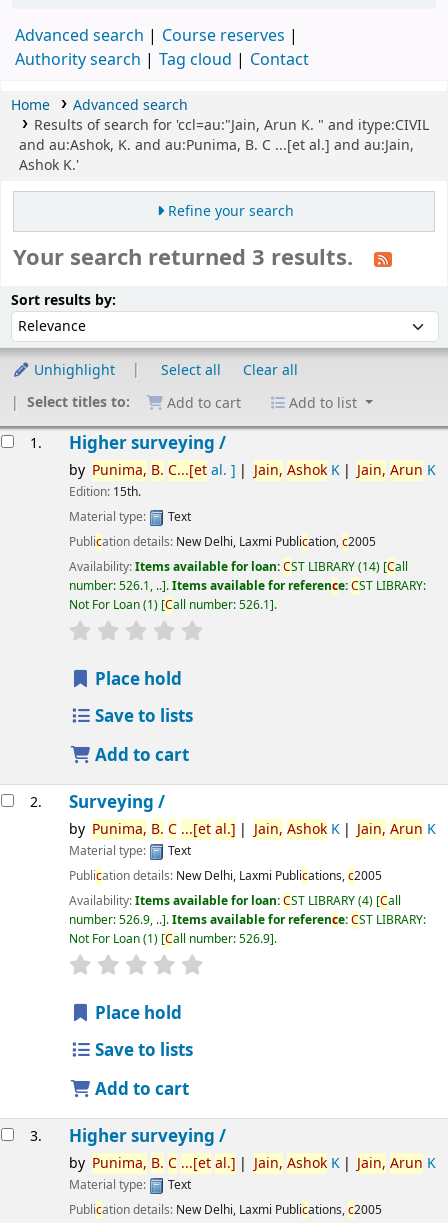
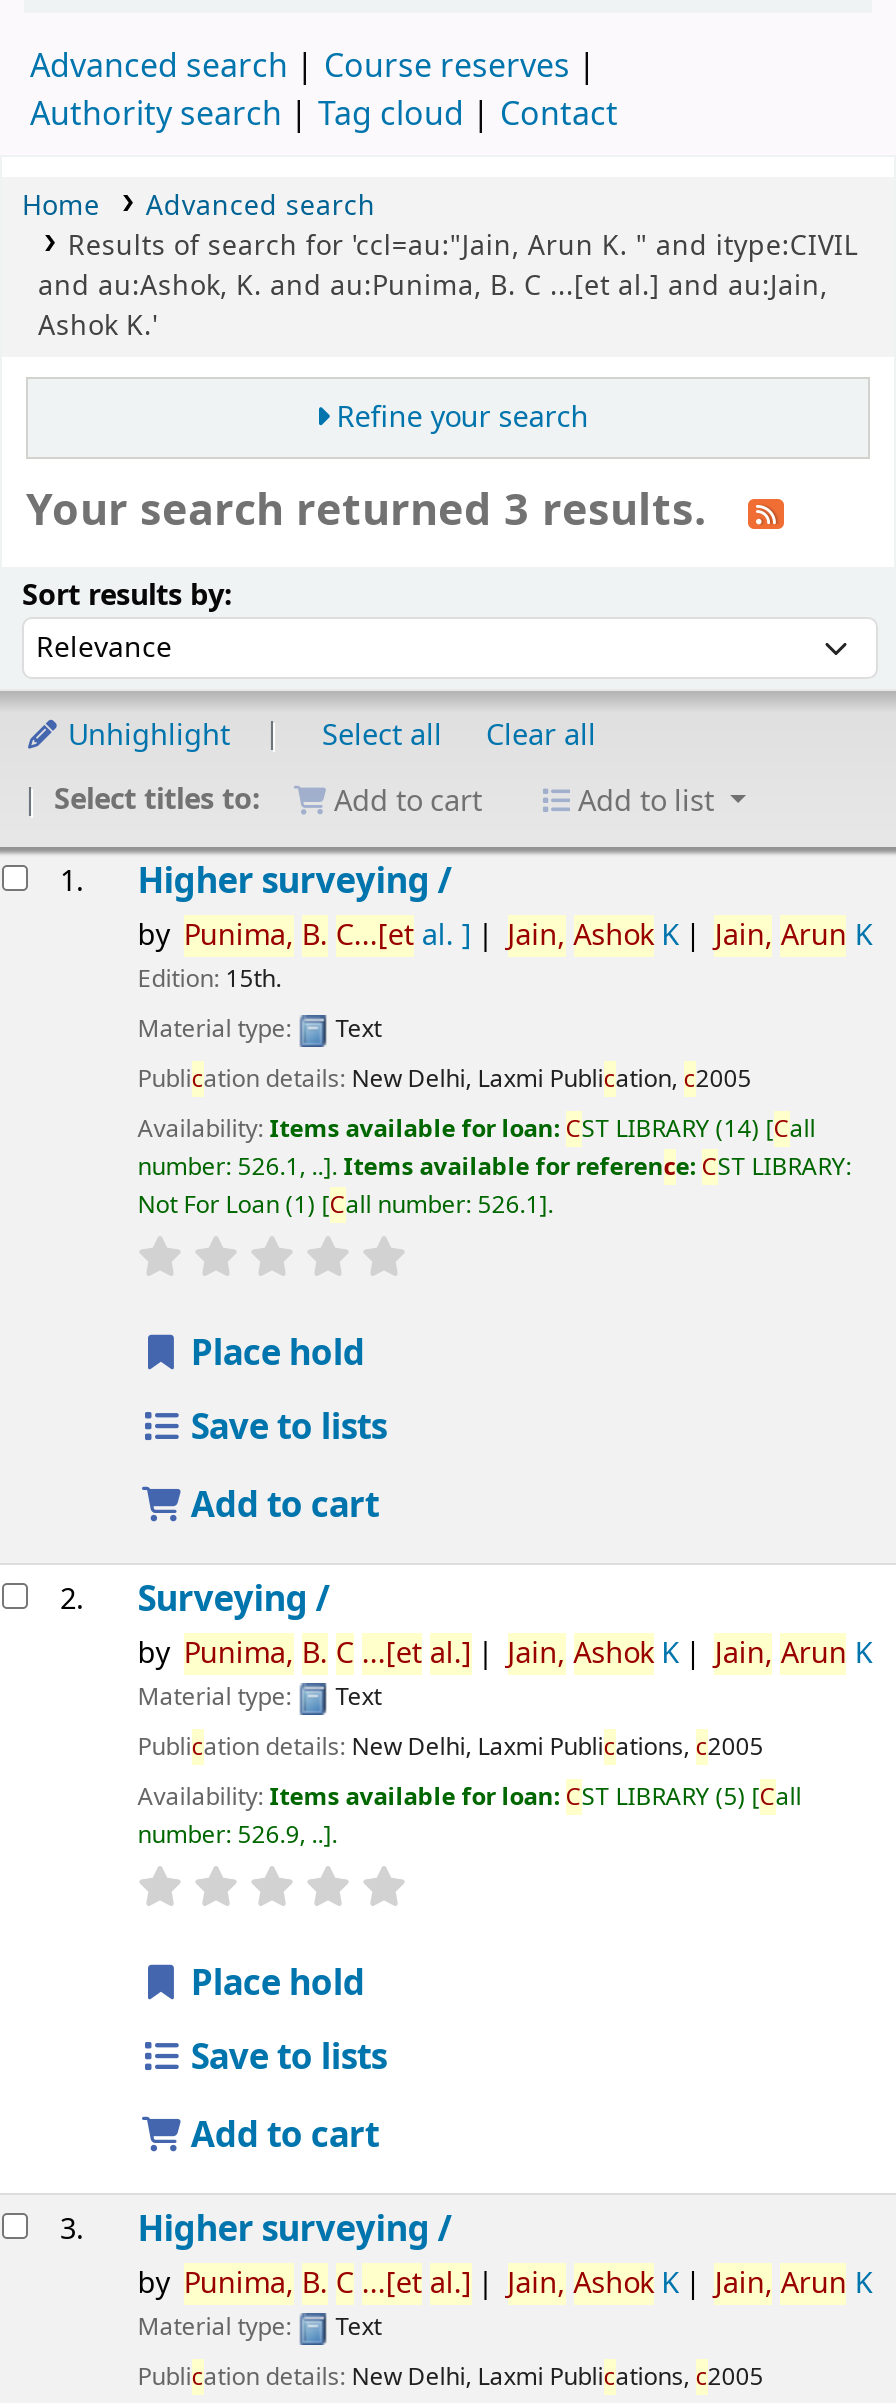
[69,892,426,948] Availability: Items available for loan: CST LIBRARY(4) Call | number: 526.9, .. . Items available for reference: CST LIBRARY: | Not For Loan(1) Call number: 526.9 . -> [137,1779,801,1853] Availability: Items available for loan: CST LIBRARY (5) Call | number: 526.9, .. .

